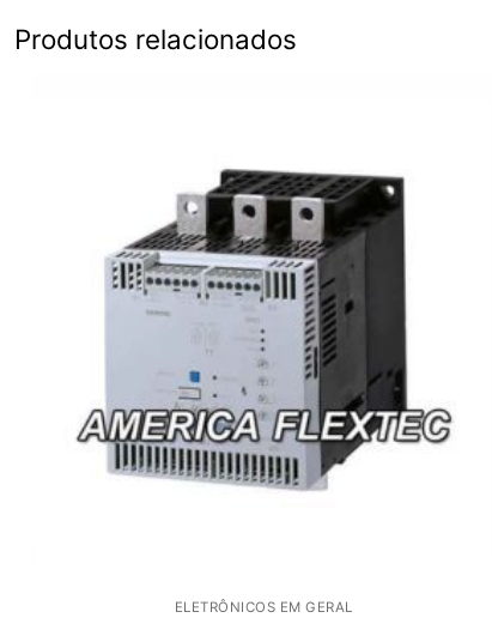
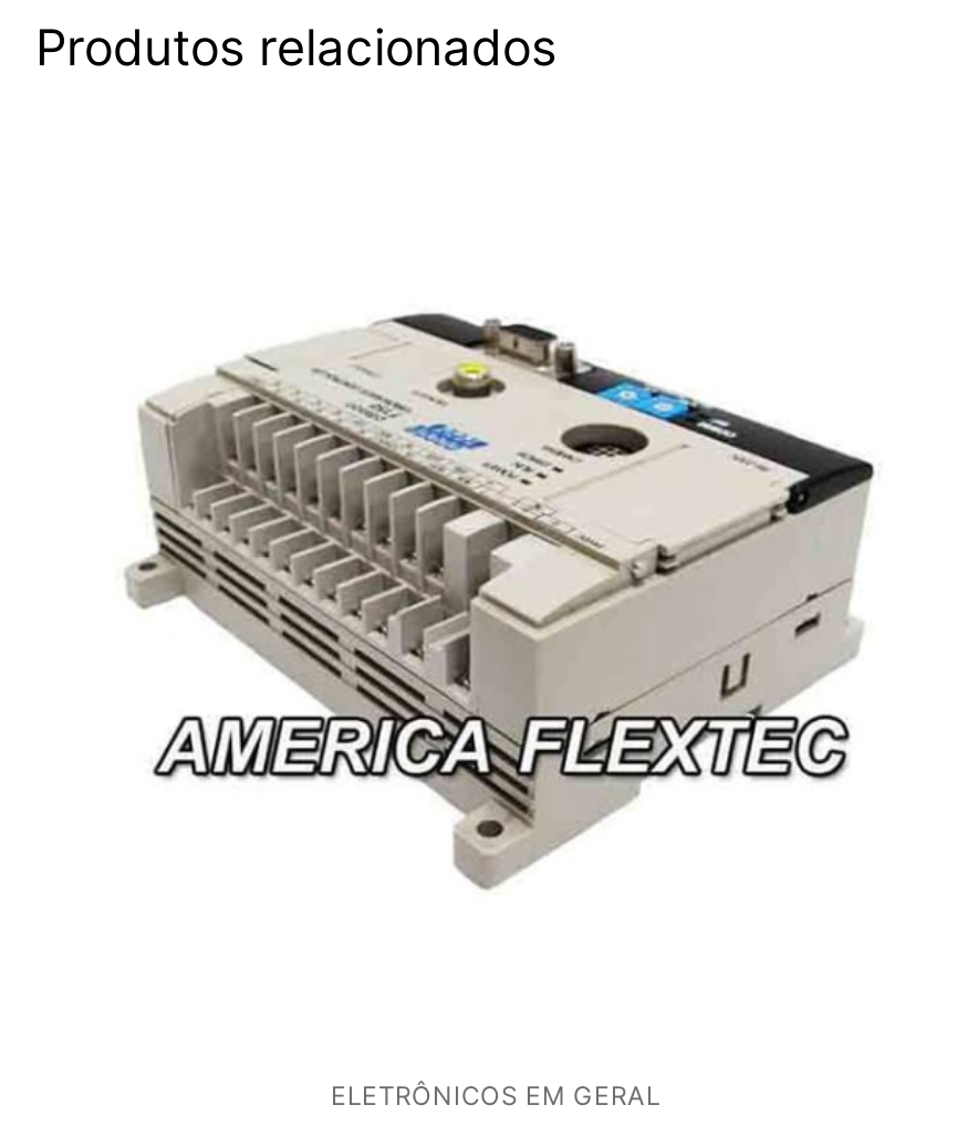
[63,168,468,495] [image] -> [122,286,876,893] [image]

